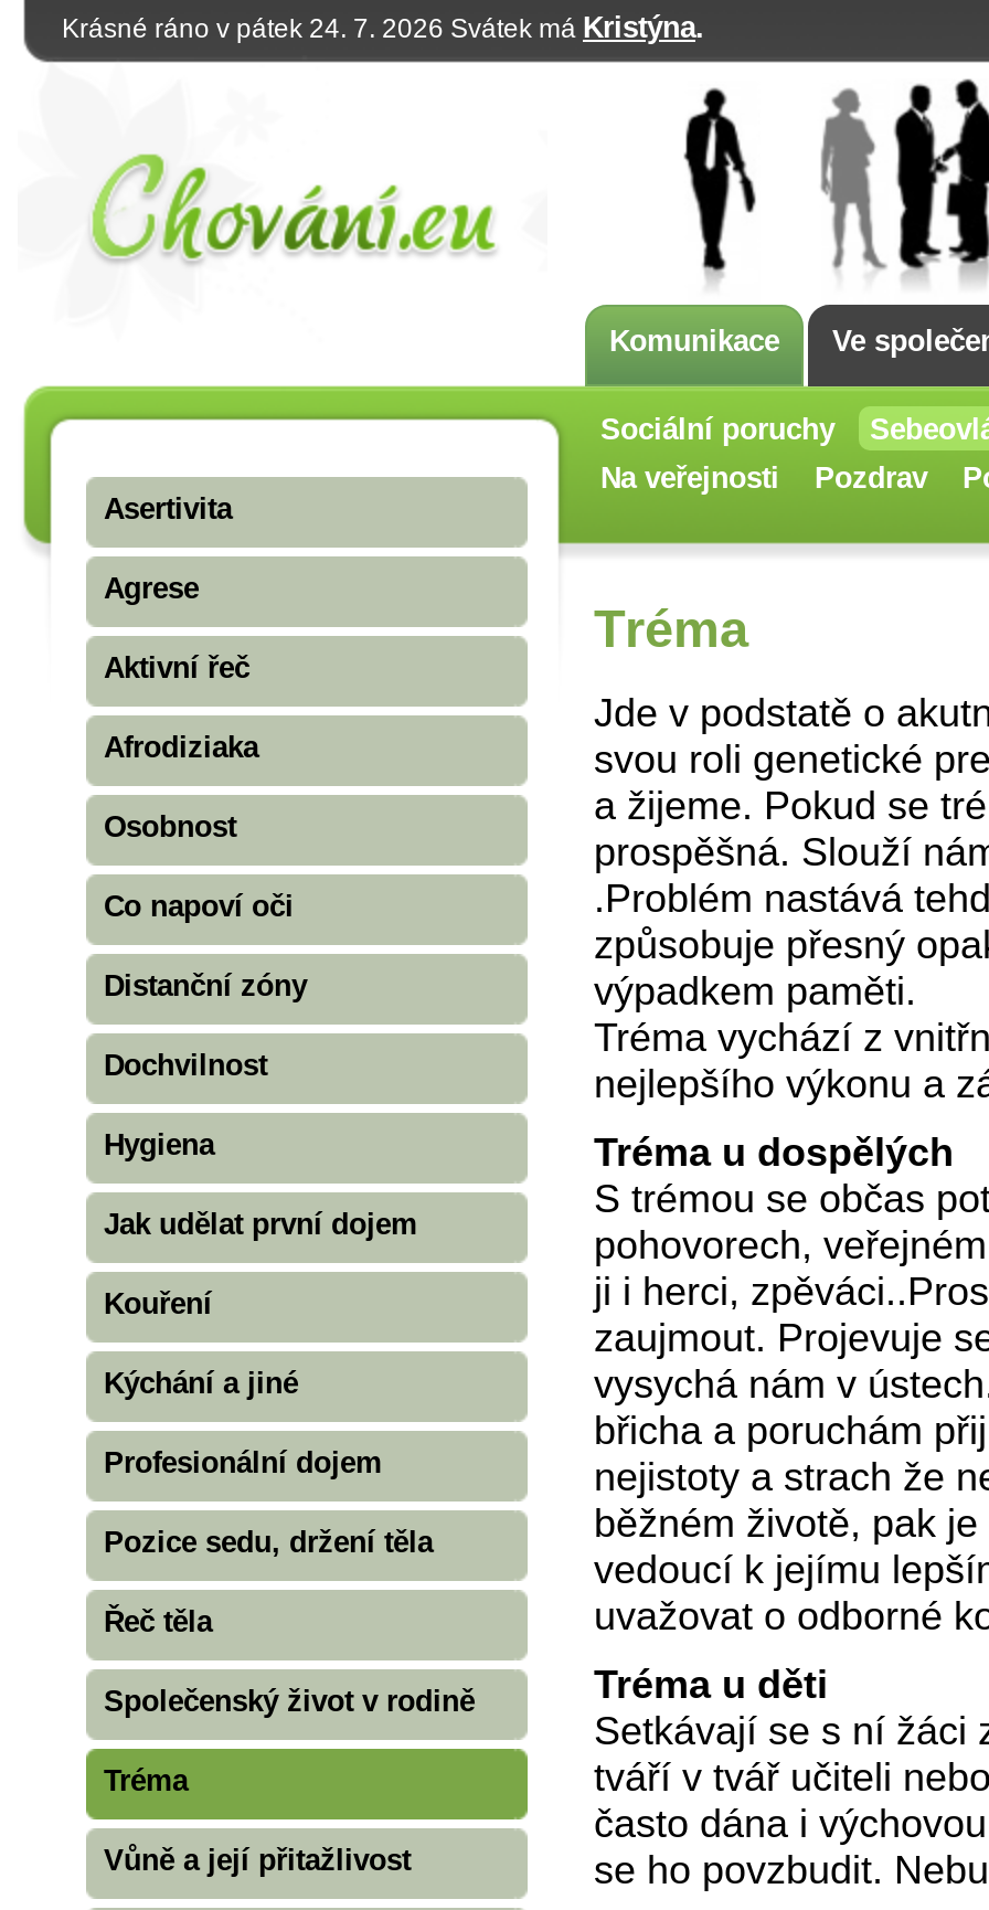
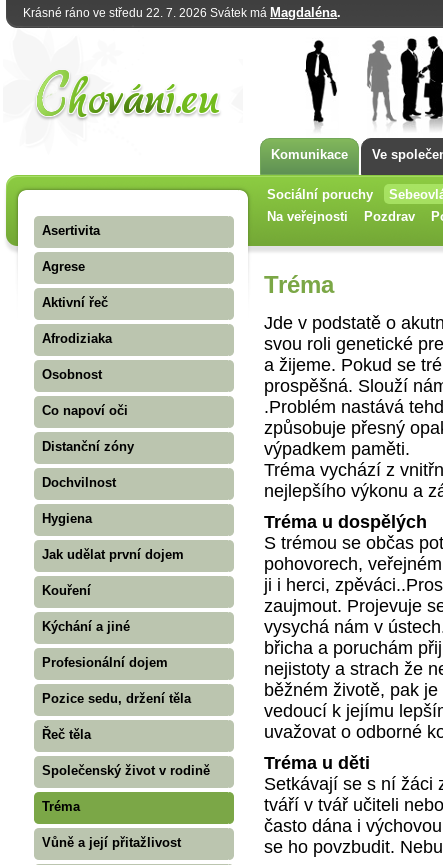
[62,11,704,44] Krásné ráno v pátek 24. 7. 2026 Svátek má Kristýna. -> [23,5,341,20] Krásné ráno ve středu 22. 7. 2026 Svátek má Magdaléna.

